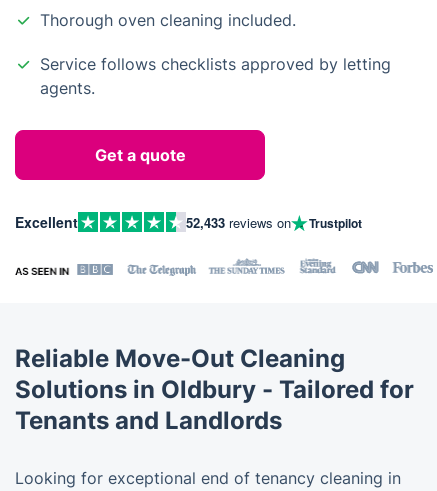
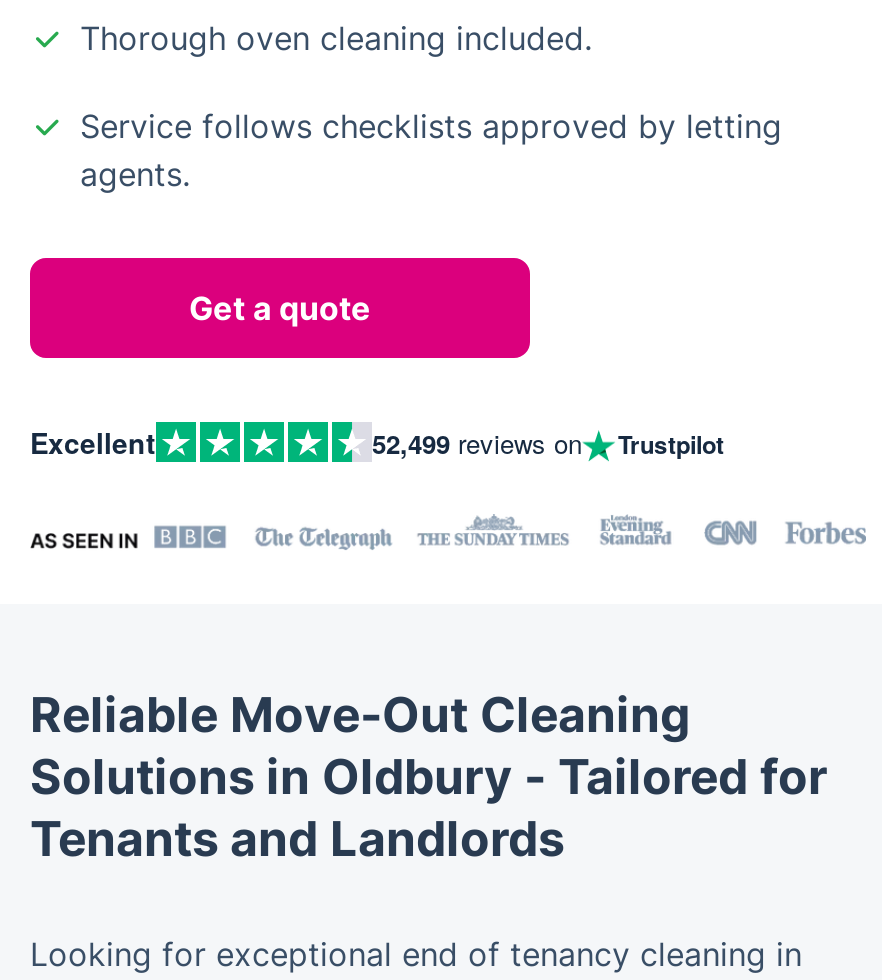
[186,212,362,232] 52,433 reviews on Trustpilot -> [372,423,724,462] 52,499 reviews on Trustpilot

